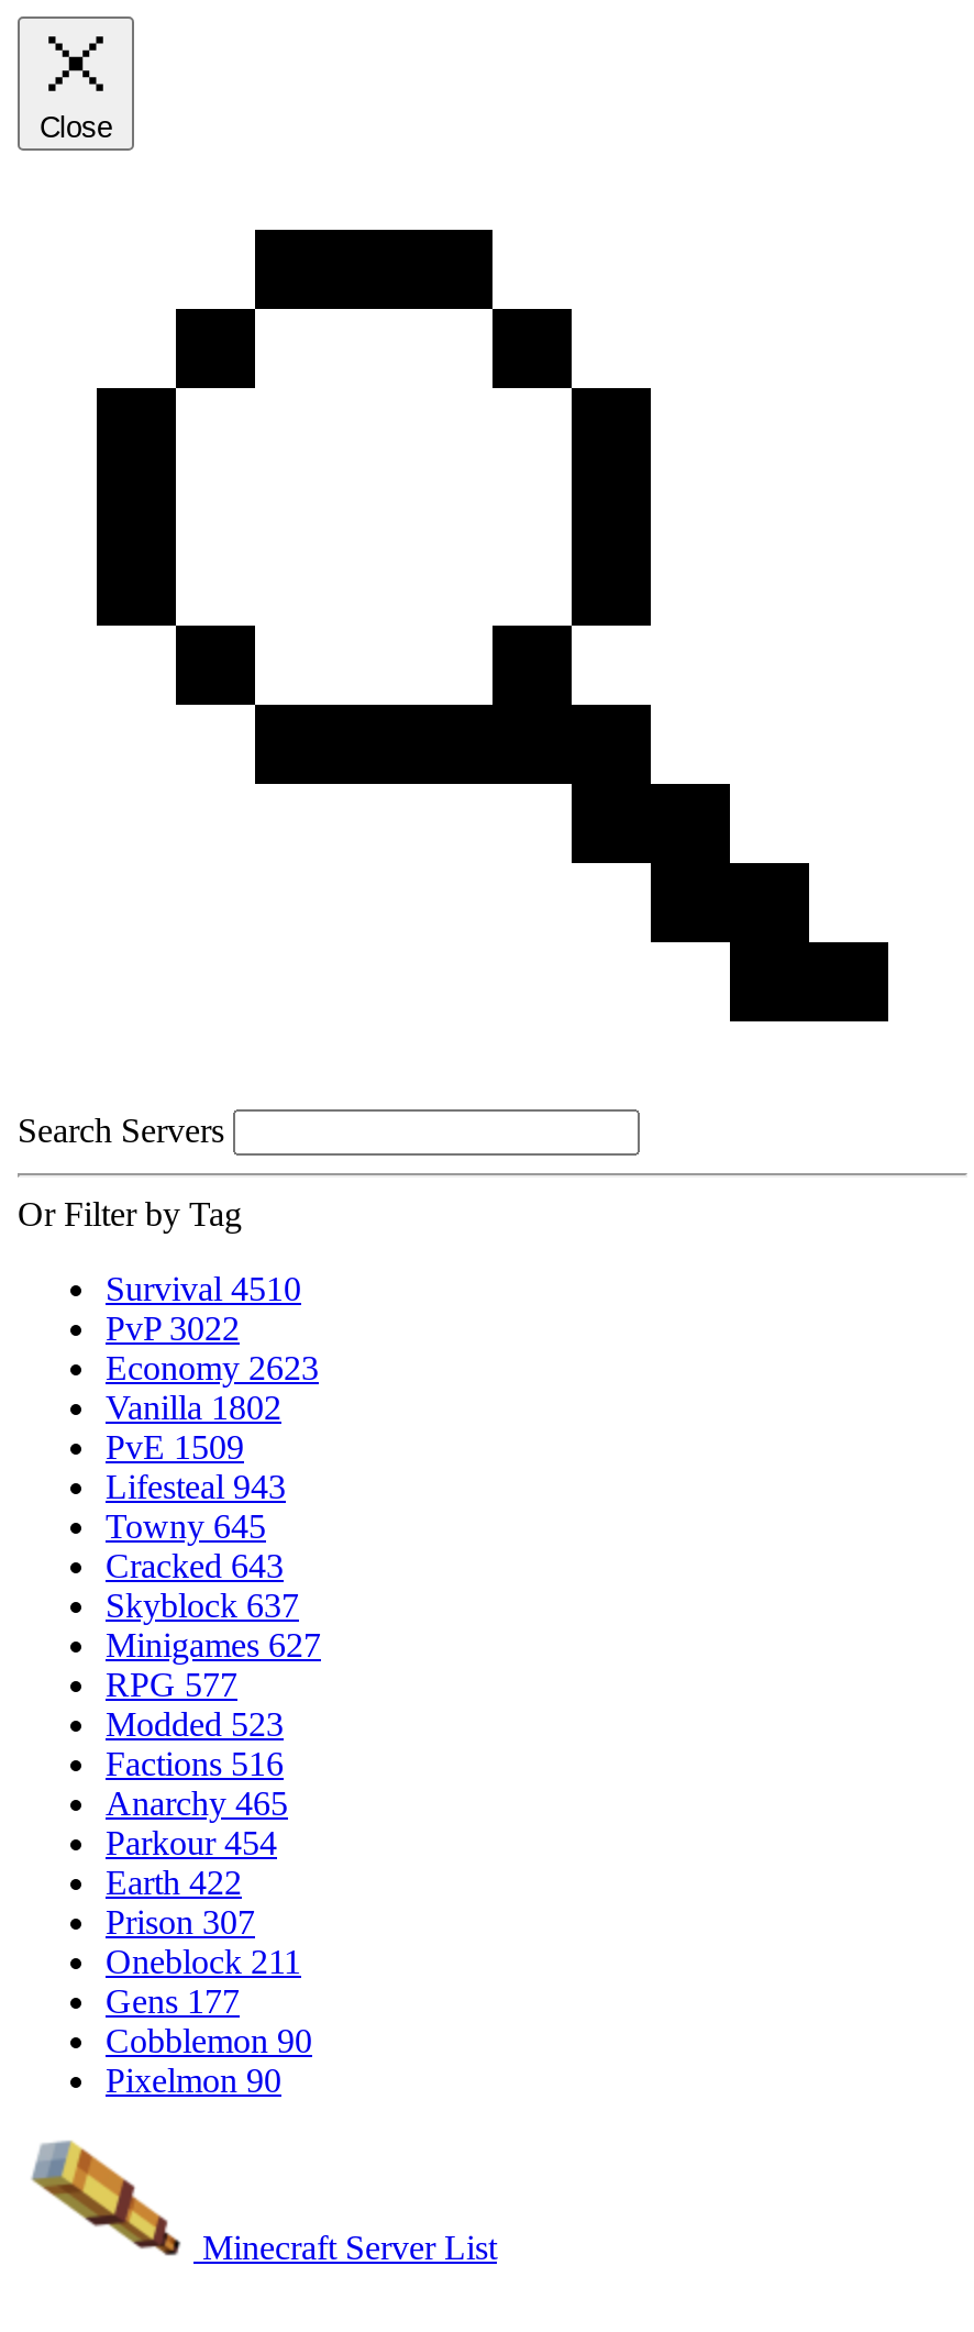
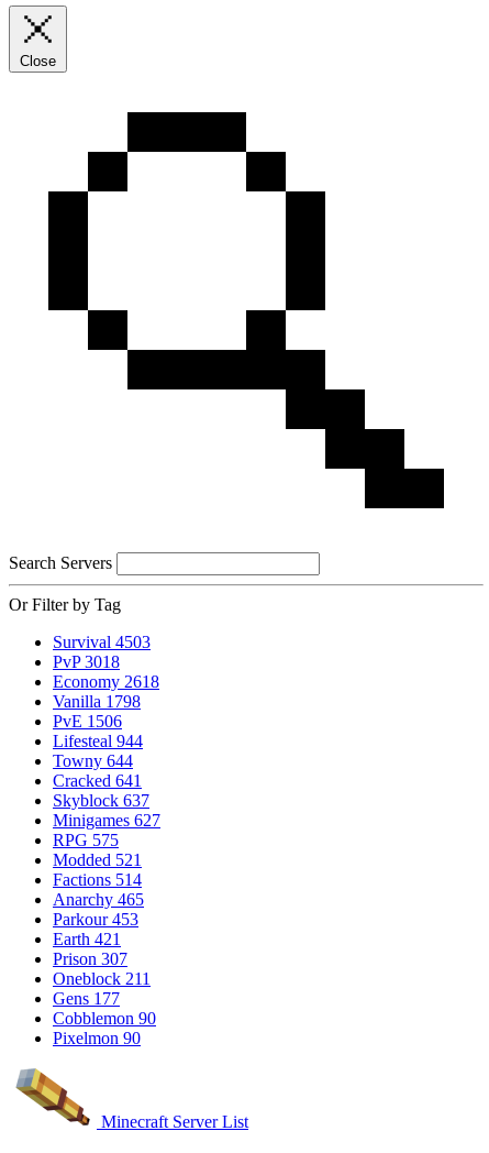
[106,1270,301,1307] Survival 4510 -> [53,633,151,651] Survival 4503
[106,1309,240,1347] PvP 3022 -> [53,652,120,671] PvP 3018
[106,1349,319,1386] Economy 2623 -> [53,672,159,691] Economy 2618
[106,1389,281,1426] Vanilla 1802 -> [53,692,141,711] Vanilla 1798
[106,1428,244,1466] PvE 1509 -> [53,712,122,731] PvE 1506
[106,1468,286,1505] Lifesteal 943 -> [53,732,143,750] Lifesteal 944
[106,1507,266,1545] Towny 645 -> [53,751,133,770] Towny 644
[106,1547,284,1584] Cracked 643 -> [53,771,142,790] Cracked 641
[106,1666,237,1703] RPG 577 -> [53,831,119,849] RPG 575
[106,1705,284,1743] Modded 523 -> [53,850,142,869] Modded 521
[106,1745,284,1782] Factions 516 -> [53,870,142,889] Factions 514
[106,1824,277,1861] Parkour 454 -> [53,910,138,929] Parkour 453
[106,1864,242,1901] Earth 422 -> [53,930,121,948] Earth 421

